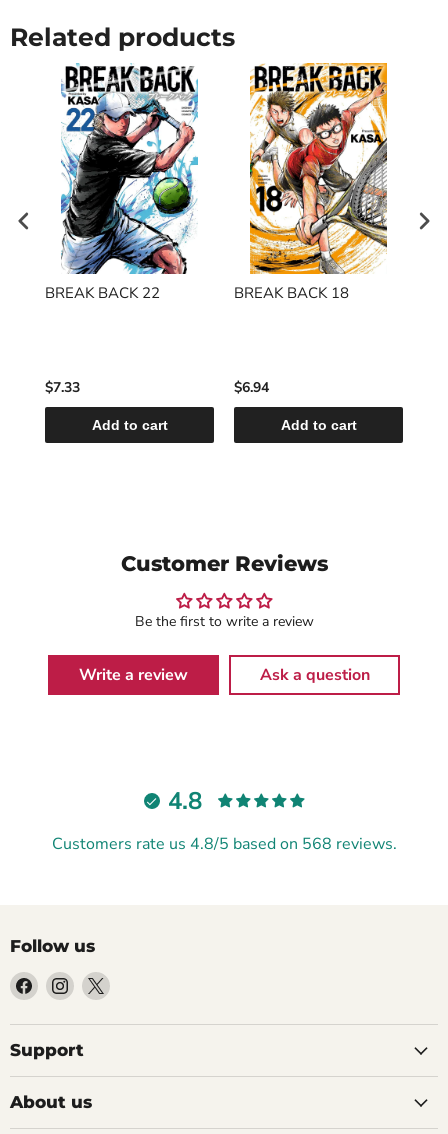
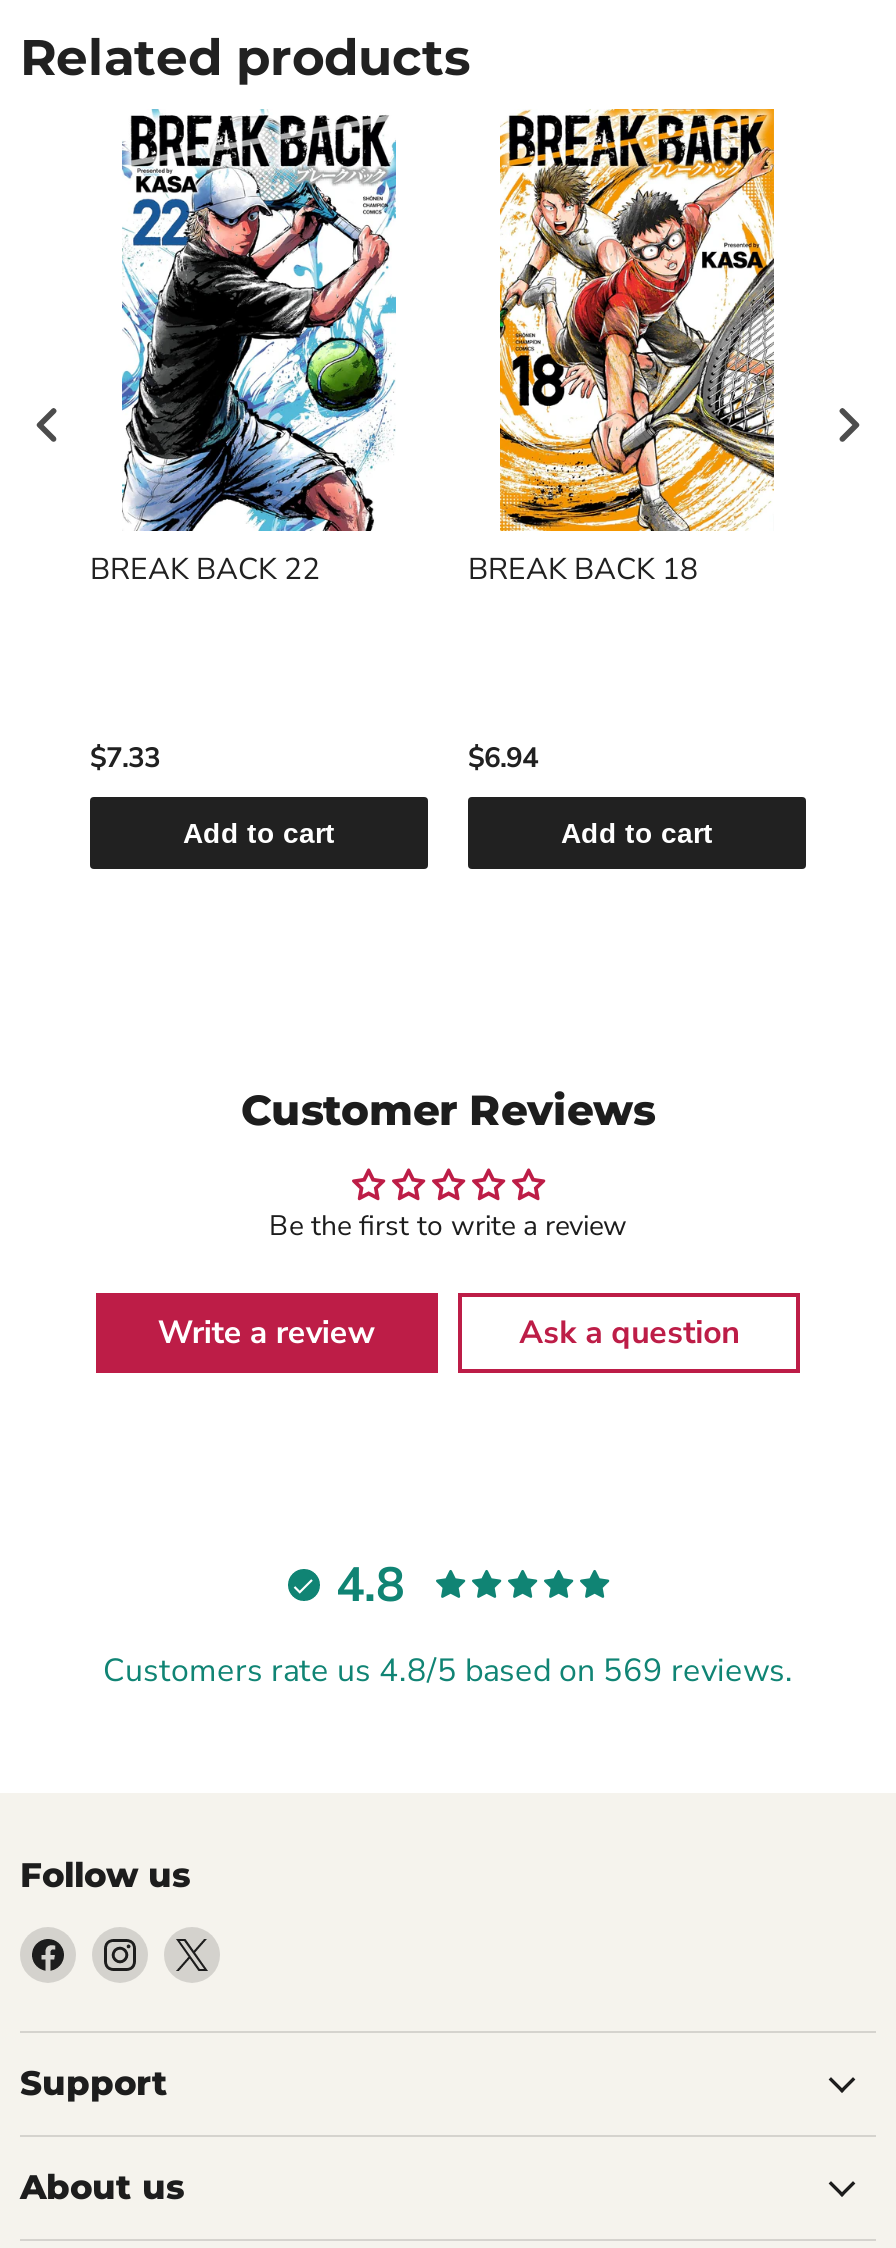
[51,833,396,855] Customers rate us 4.8/5 based on 568 reviews. -> [103,1649,793,1693] Customers rate us 4.8/5 based on 569 reviews.

